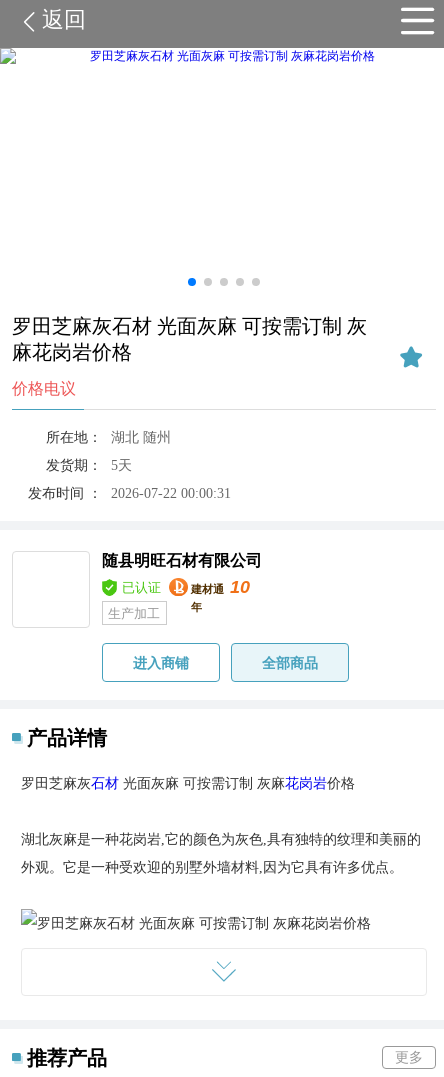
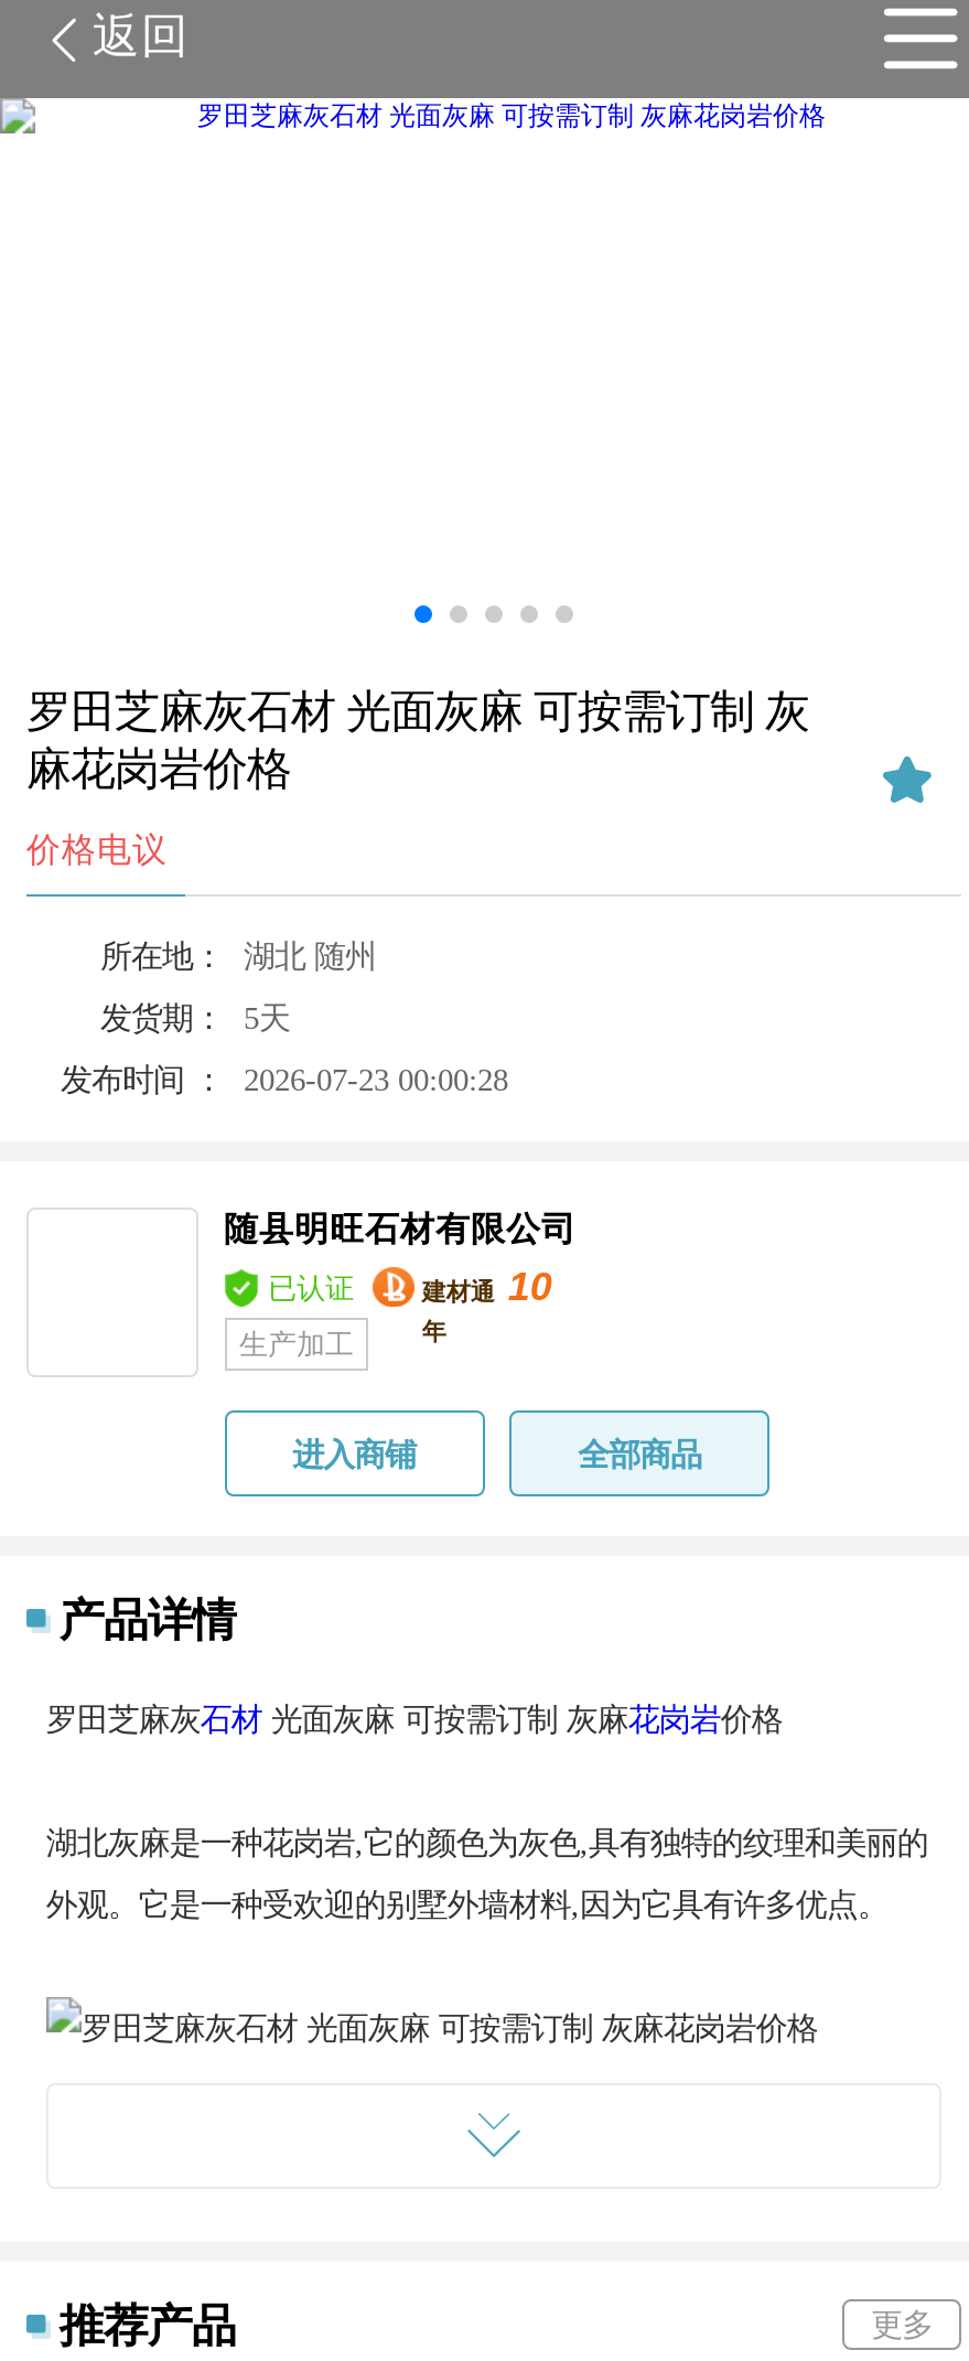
[27,485,230,501] 发布时间 ： 2026-07-22 00:00:31 -> [61,1063,508,1098] 发布时间 ： 2026-07-23 00:00:28

